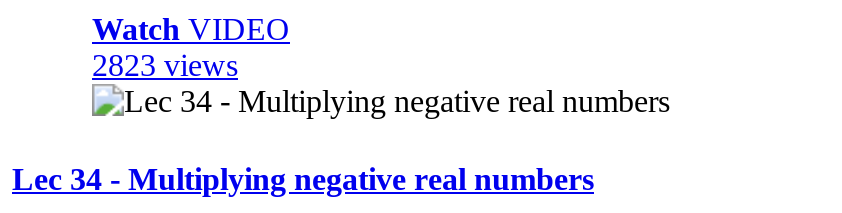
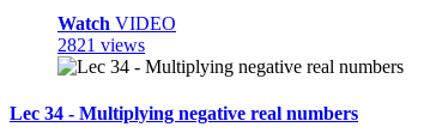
[92,48,238,82] 2823 views -> [57,35,145,55] 2821 views

